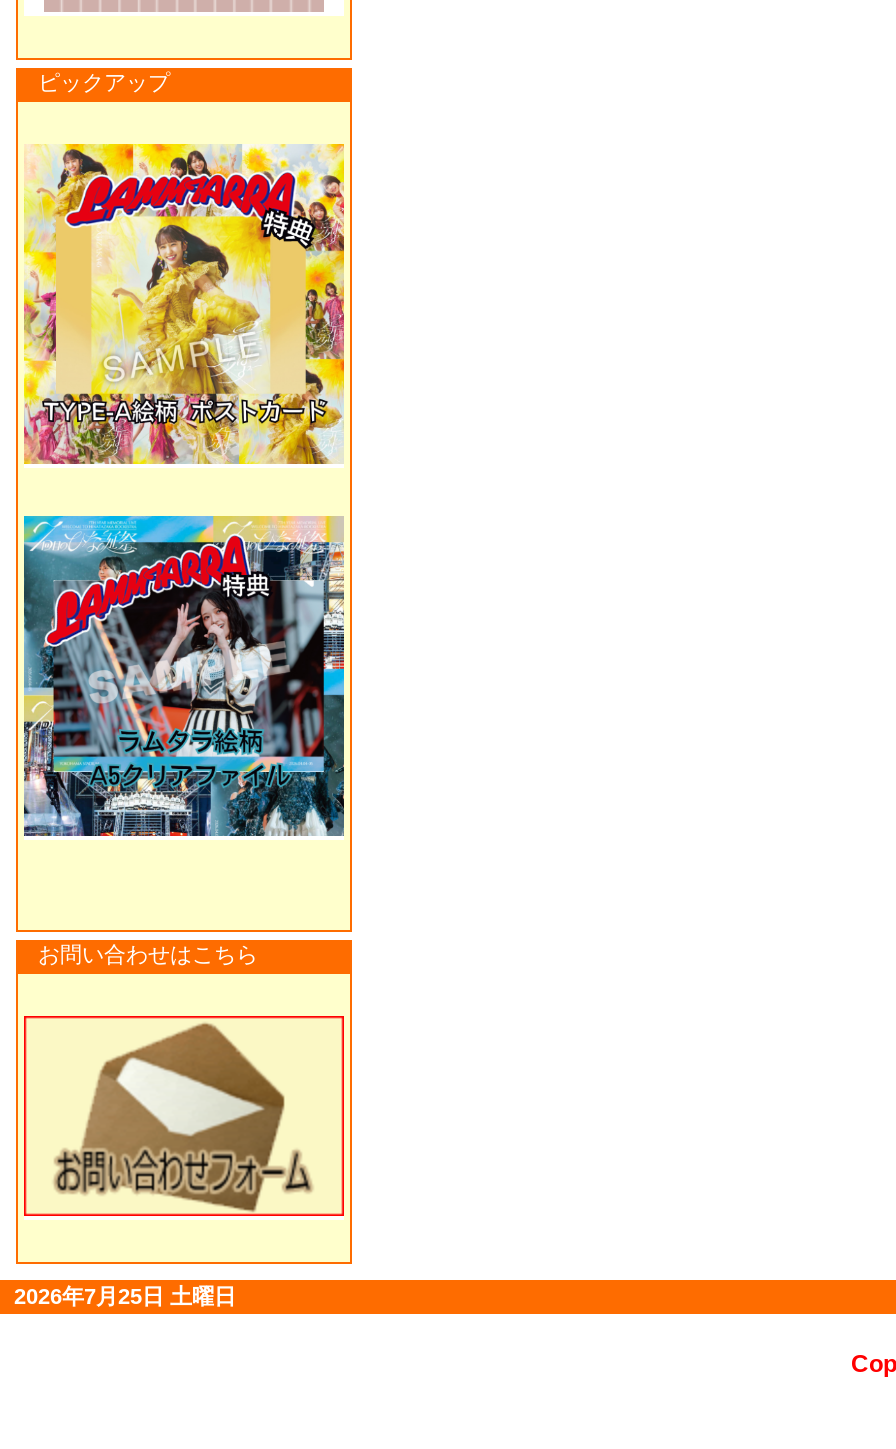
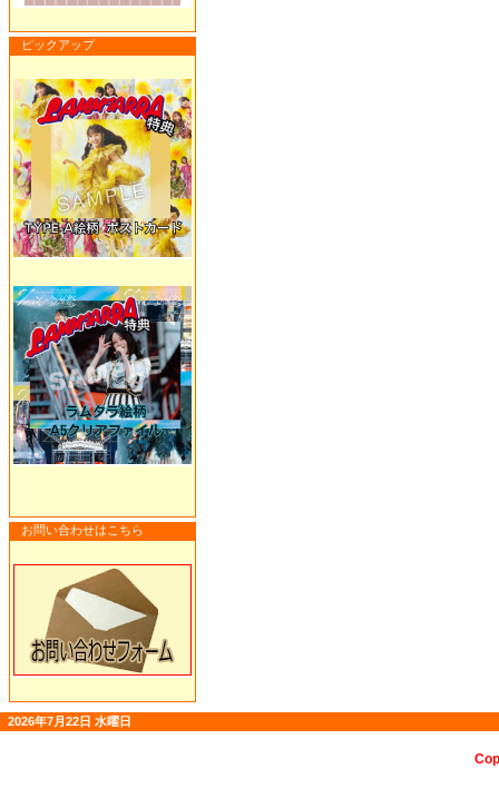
[2,1284,248,1308] 2026年7月25日 土曜日 -> [1,715,138,728] 2026年7月22日 水曜日

